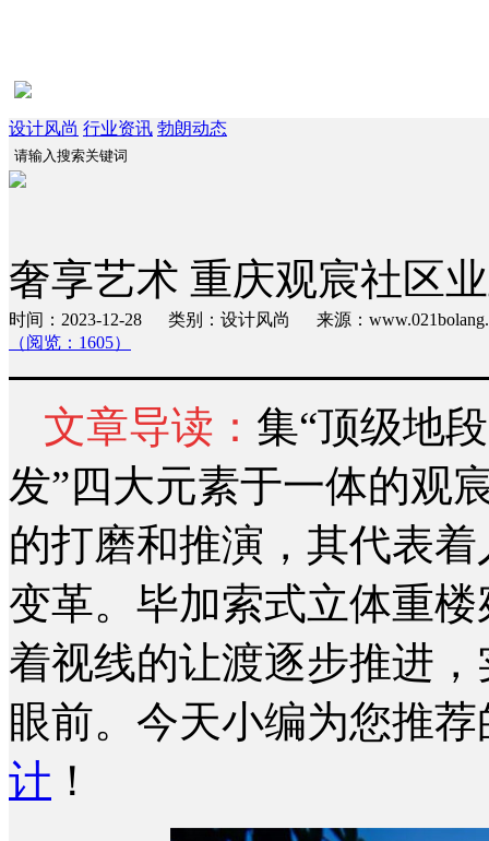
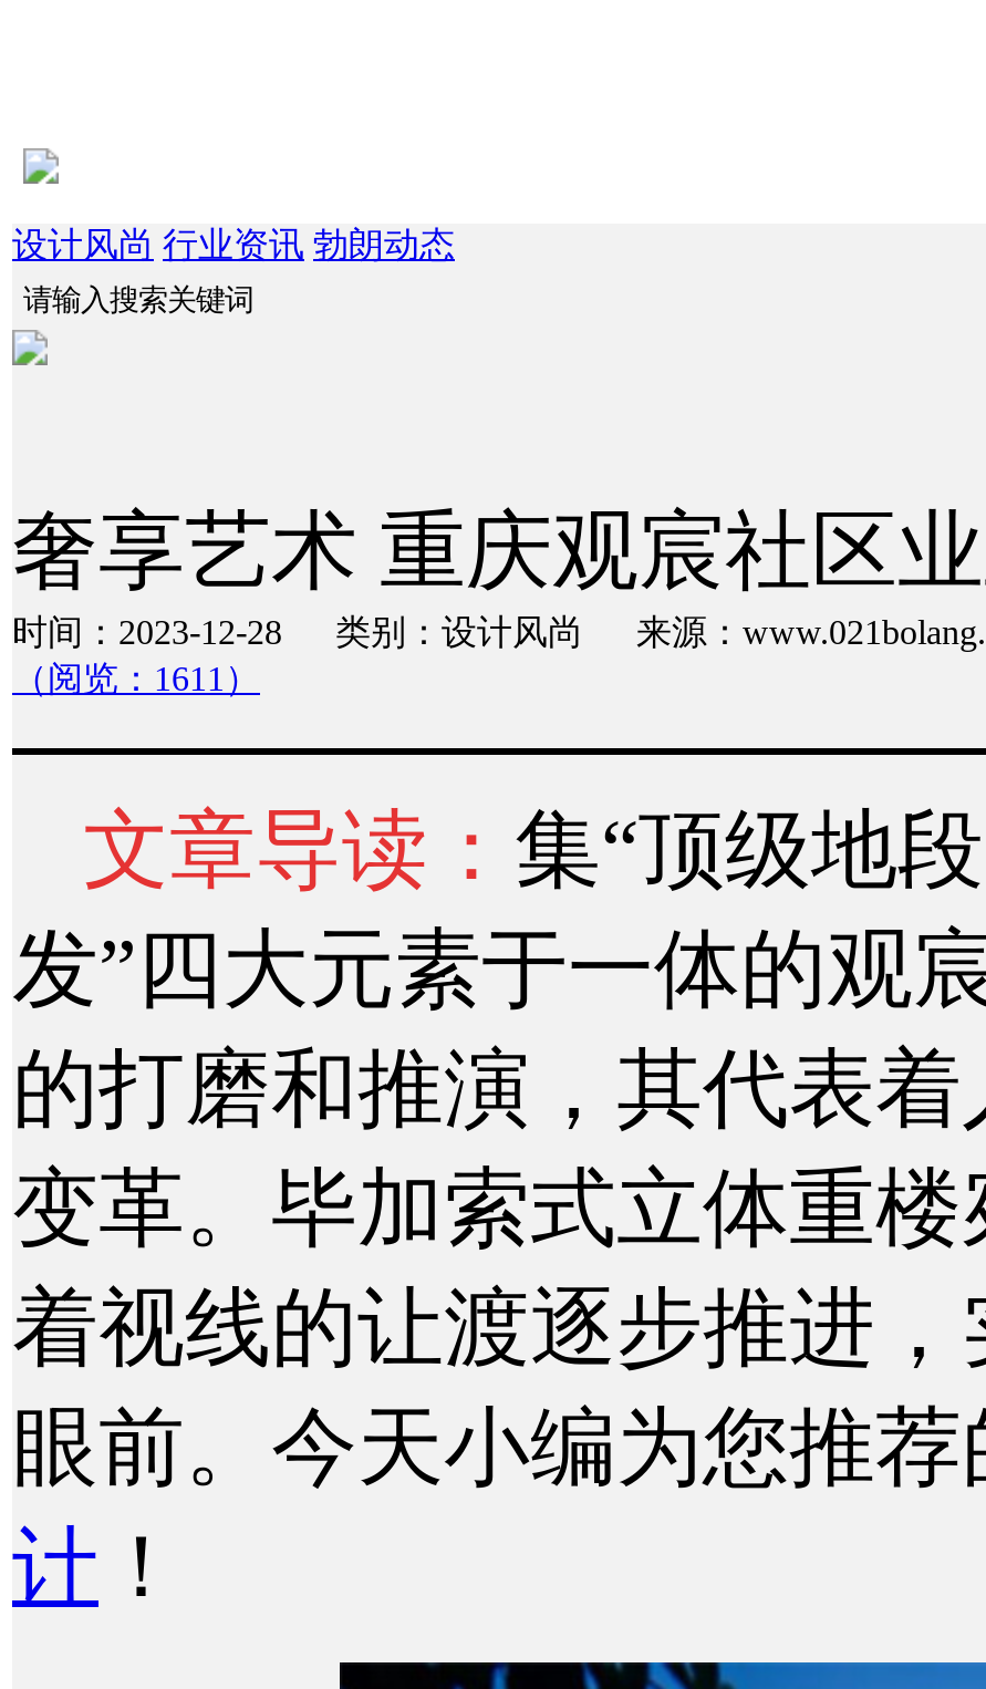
[9,333,131,352] （阅览：1605） -> [12,660,260,697] （阅览：1611）

